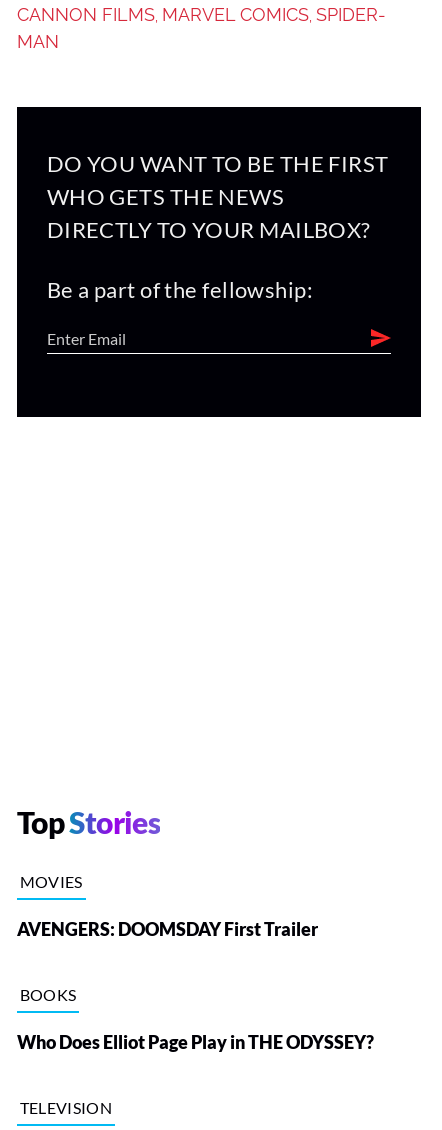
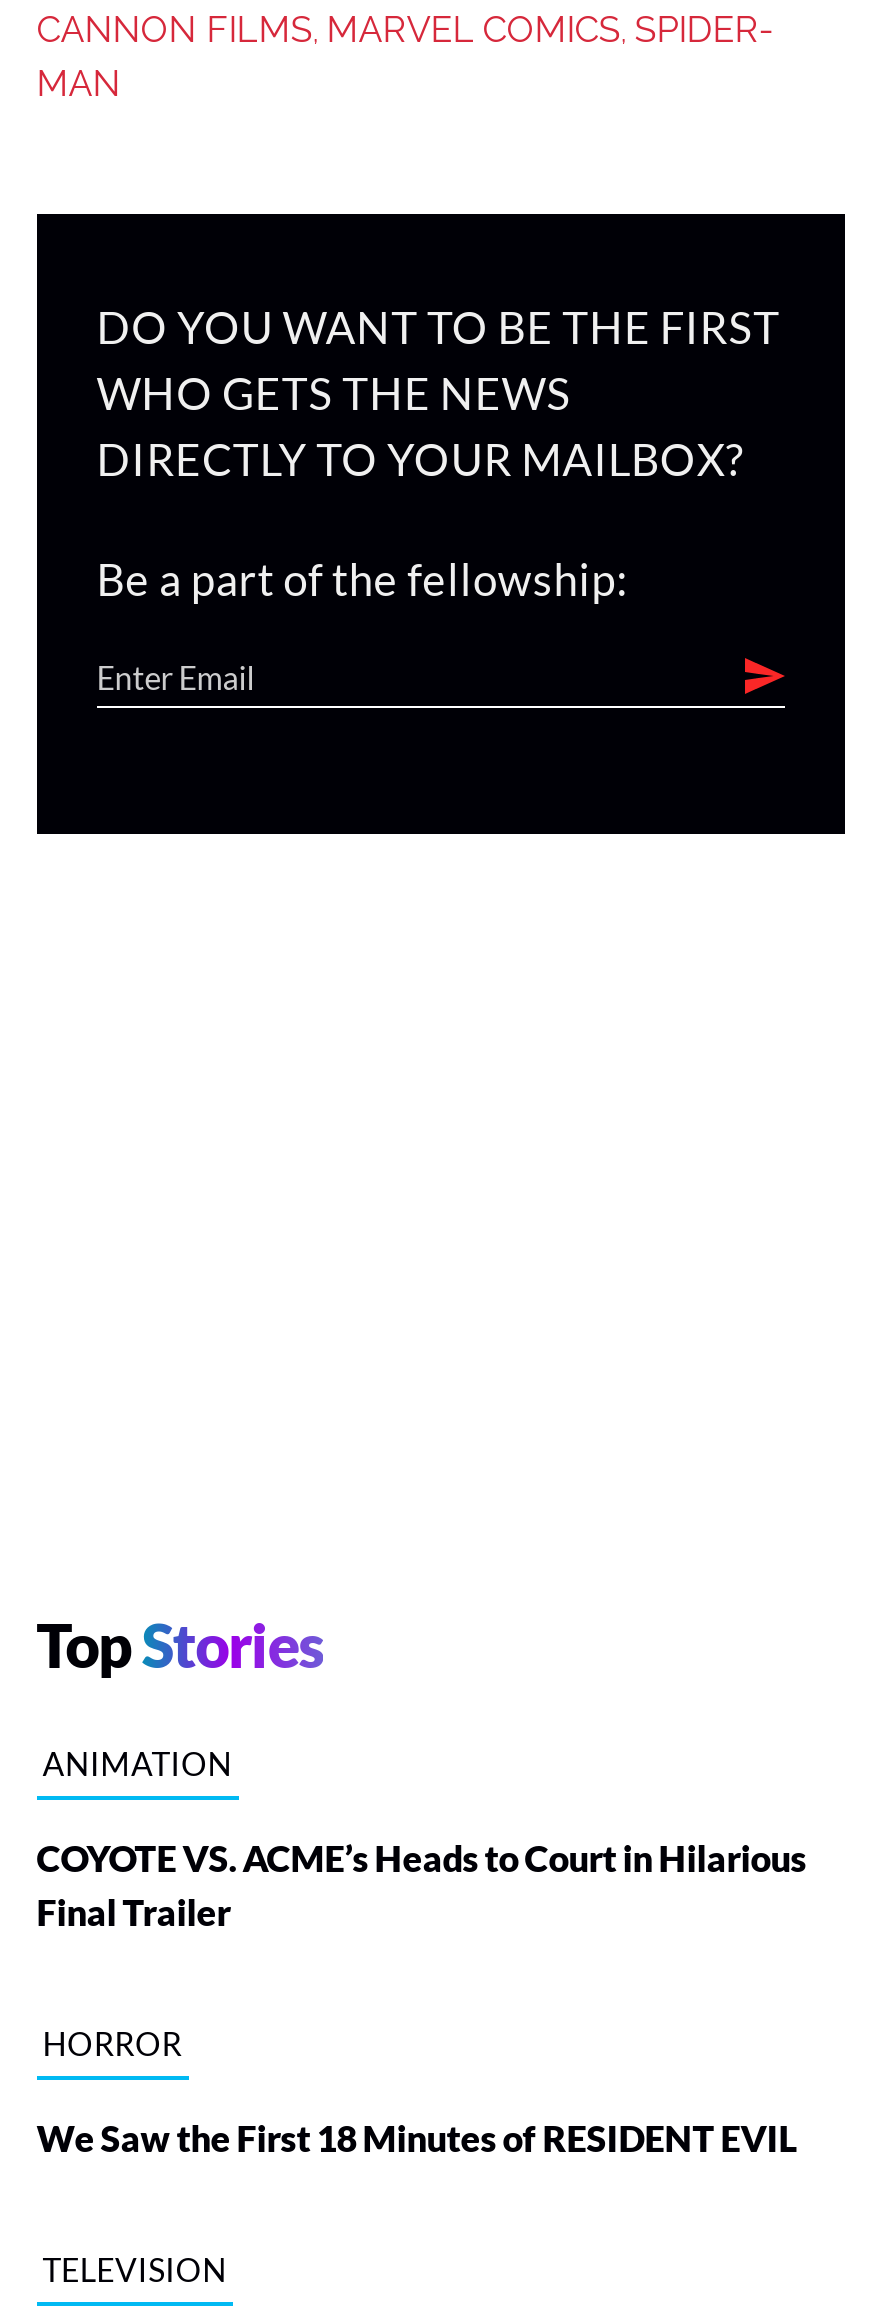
[20,872,83,891] MOVIES -> [42,1744,232,1782] ANIMATION
[17,918,318,940] AVENGERS: DOOMSDAY First Trailer -> [36,1836,806,1934] COYOTE VS. ACME’s Heads to Court in Hilarious | Final Trailer
[20,985,76,1004] BOOKS -> [42,2024,182,2062] HORROR
[17,1031,374,1053] Who Does Elliot Page Play in THE ODYSSEY? -> [36,2116,796,2160] We Saw the First 18 Minutes of RESIDENT EVIL

